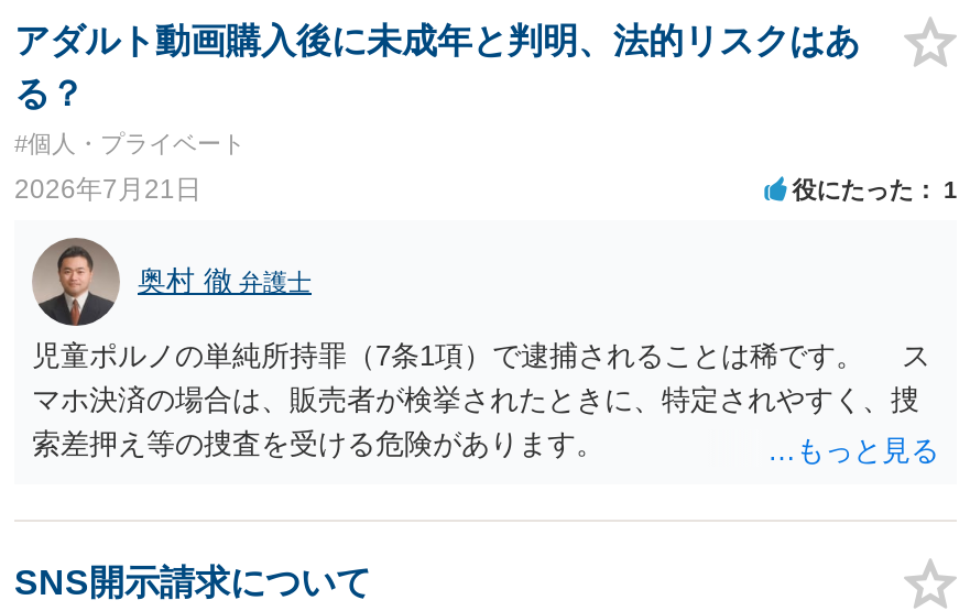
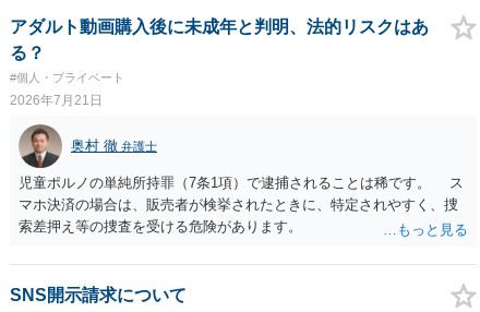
[792,175,957,201] 役にたった | 1 -> none

